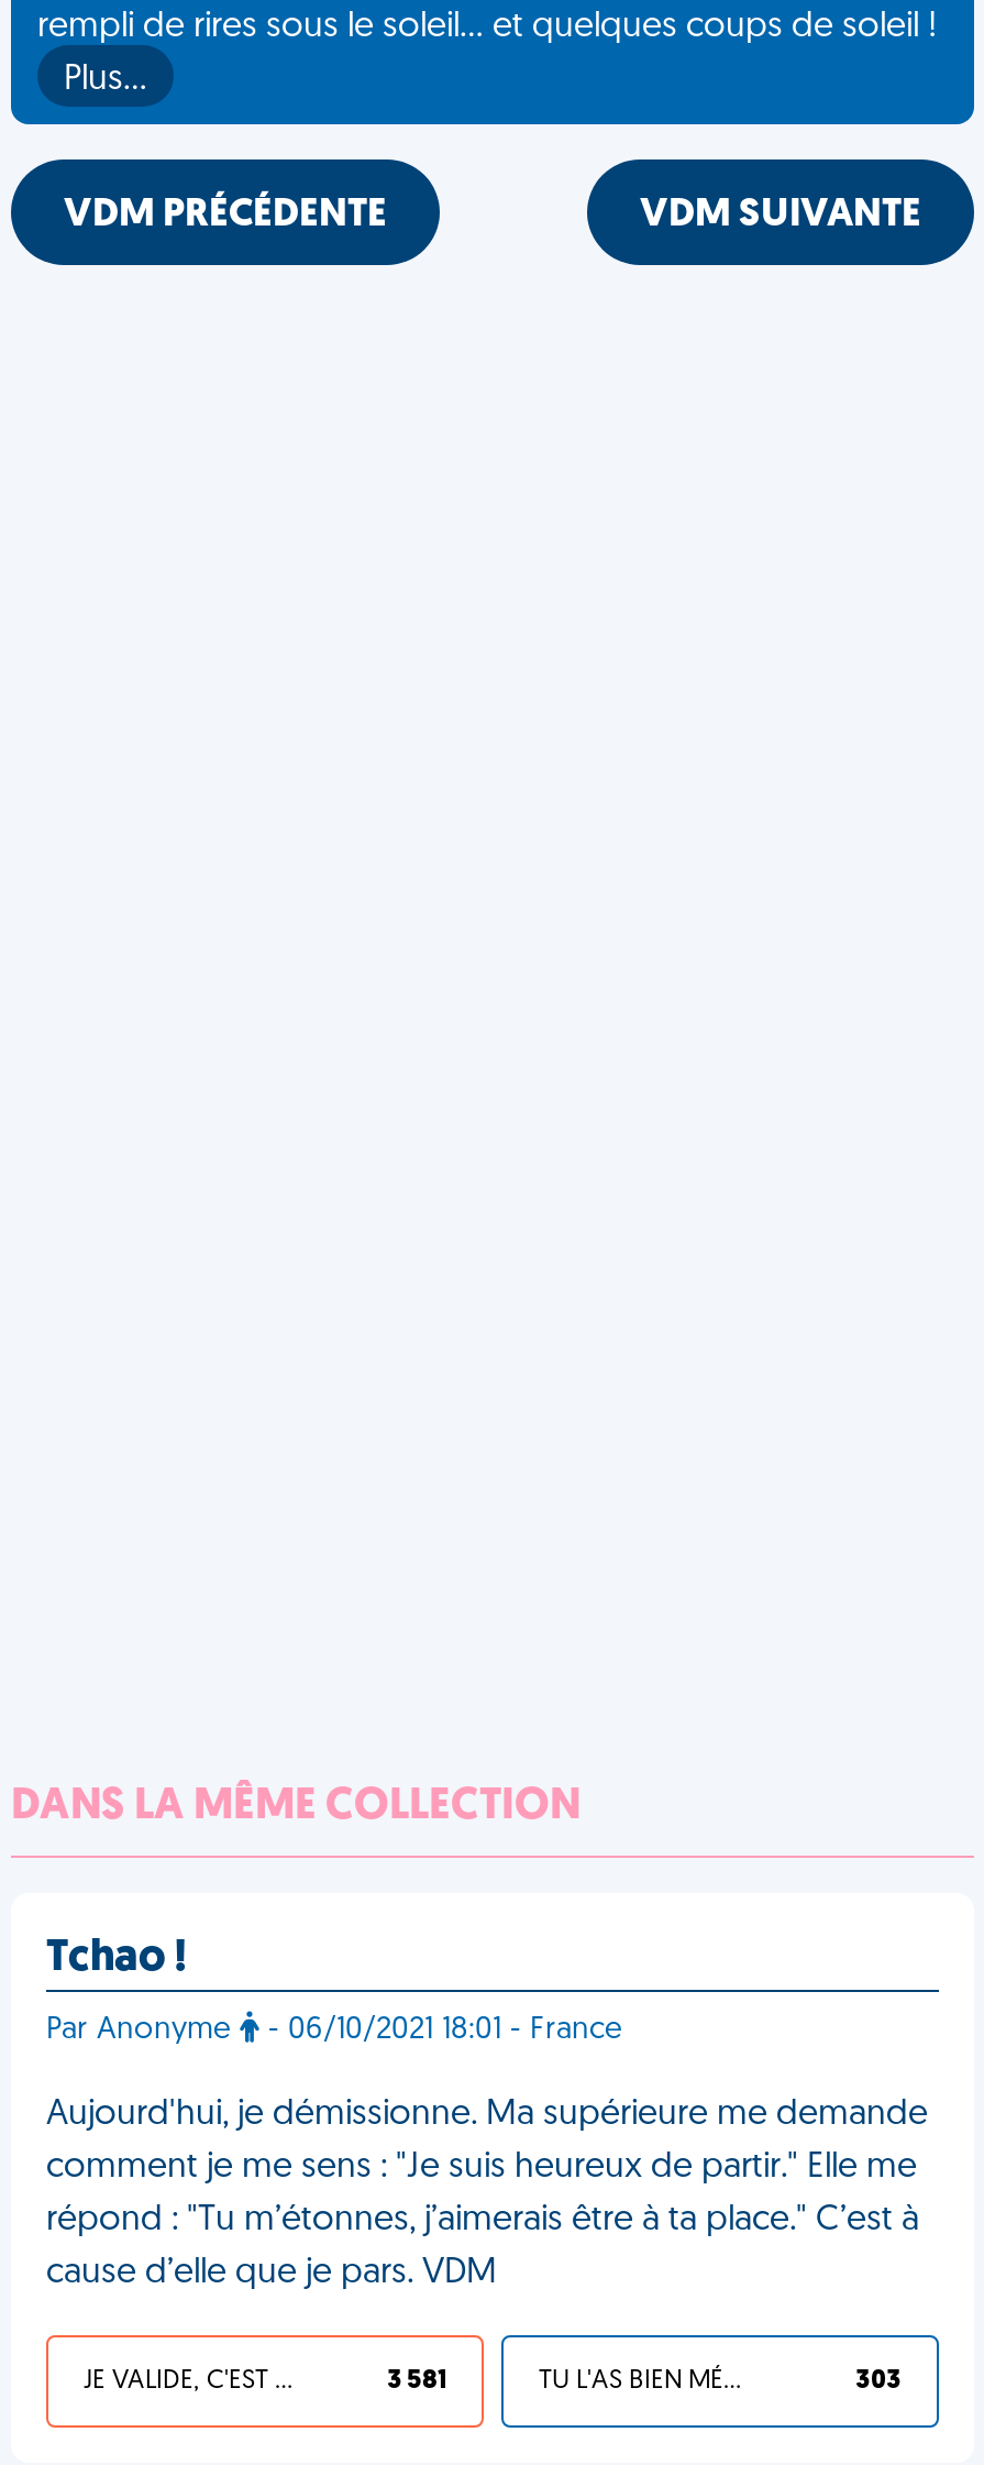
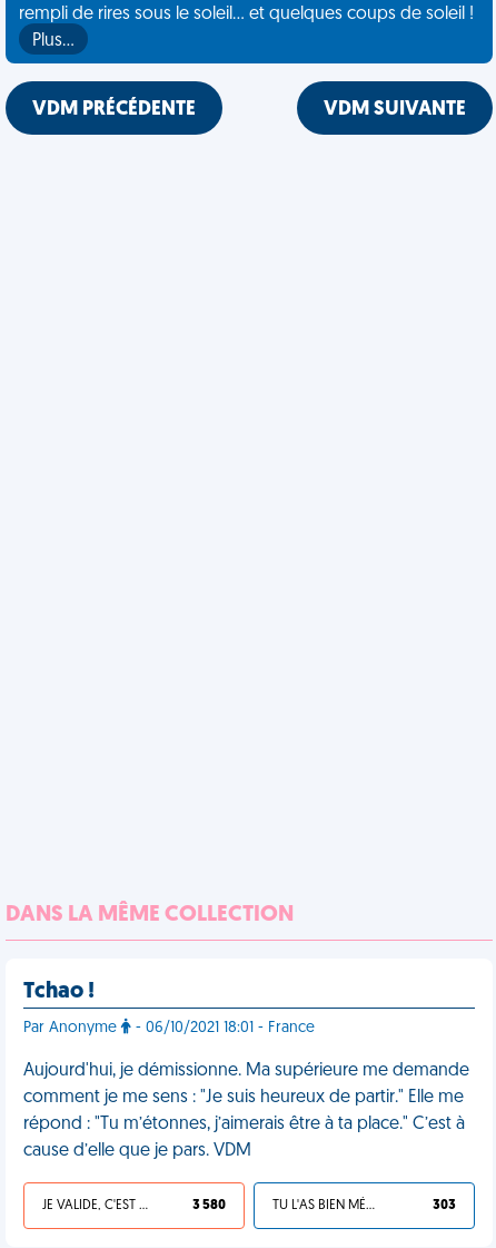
[387,2368,446,2395] 3 581 -> [192,1199,226,1212] 3 580

